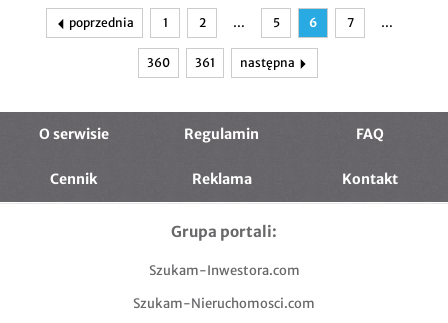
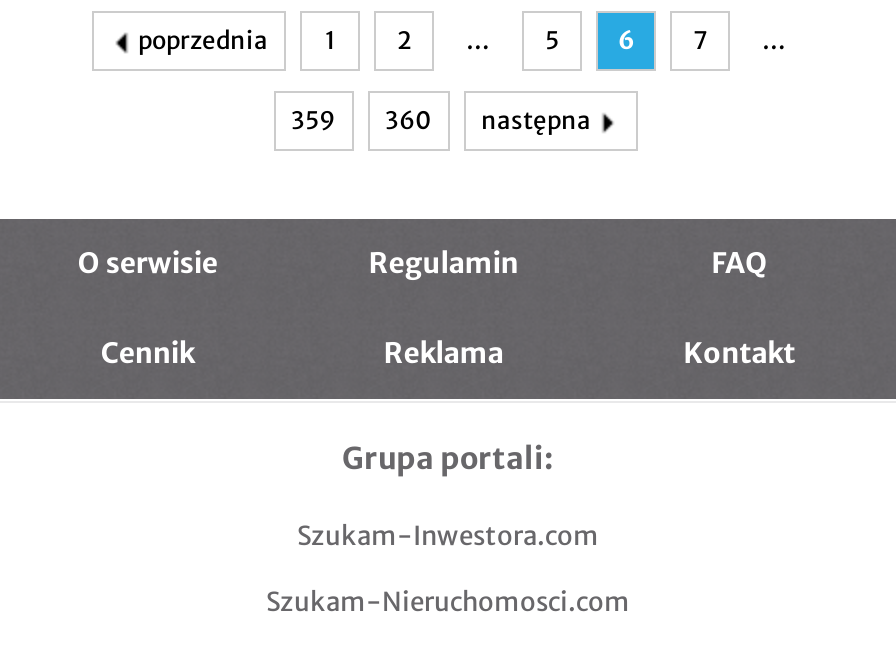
[194,55,214,70] 361 -> none
none -> [291,105,335,135] 359

